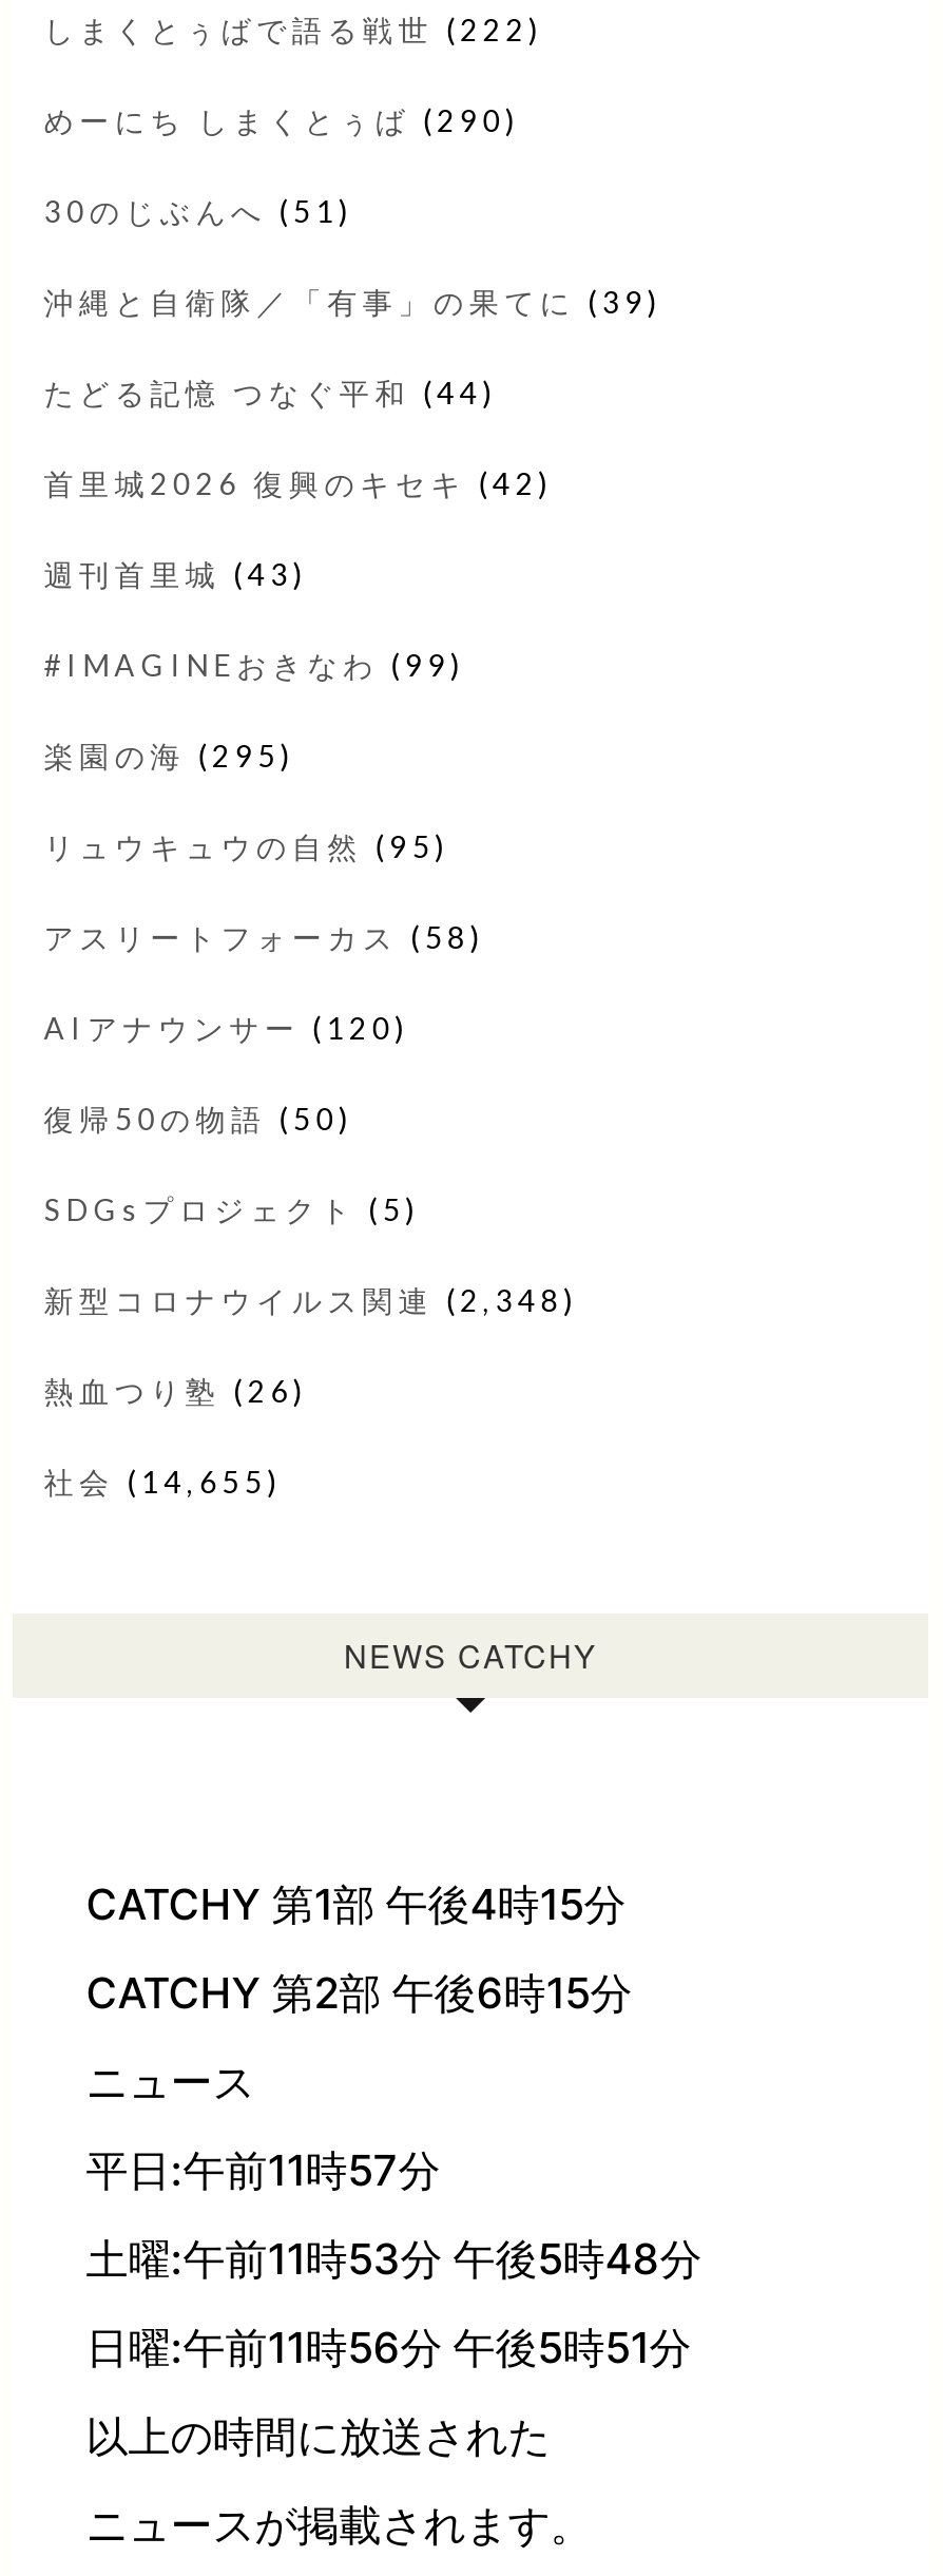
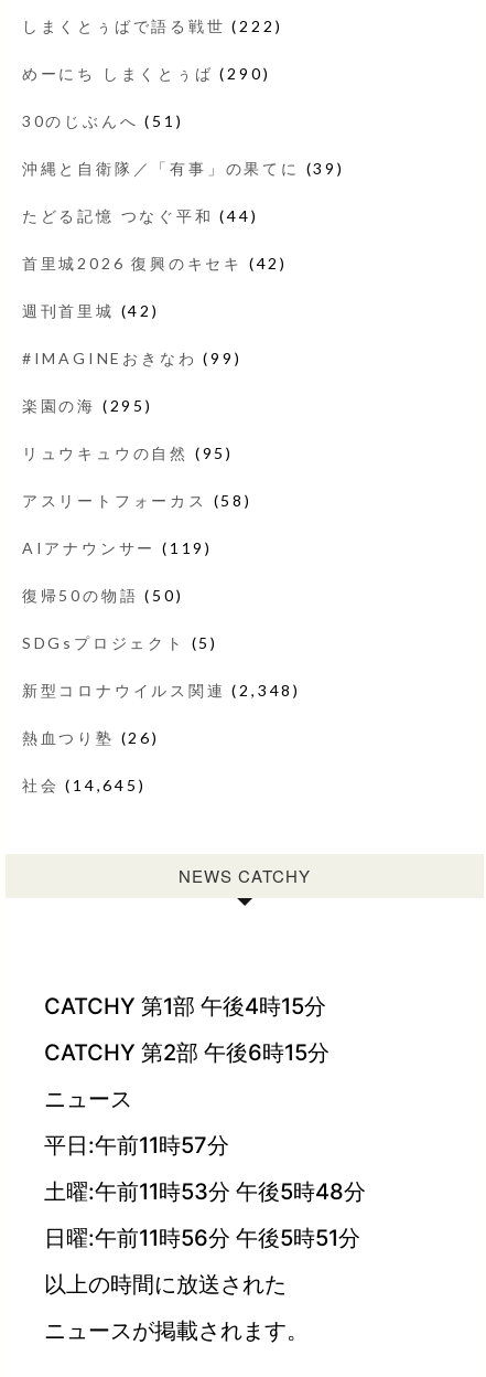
[44,556,307,592] 週刊首里城(43) -> [22,301,159,320] 週刊首里城(42)
[44,1010,409,1046] AIアナウンサー(120) -> [22,538,213,557] AIアナウンサー(119)
[44,1463,282,1499] 社会(14,655) -> [22,776,146,794] 社会(14,645)

